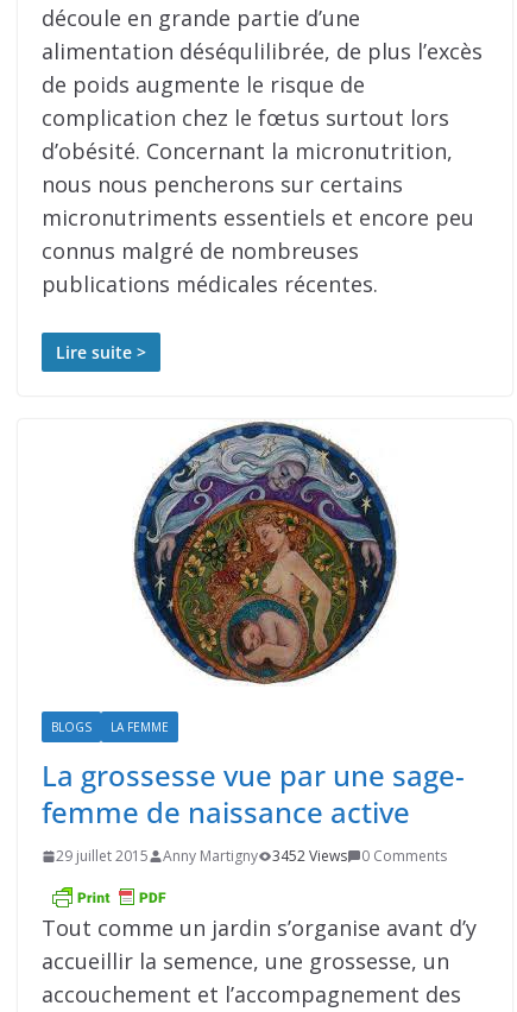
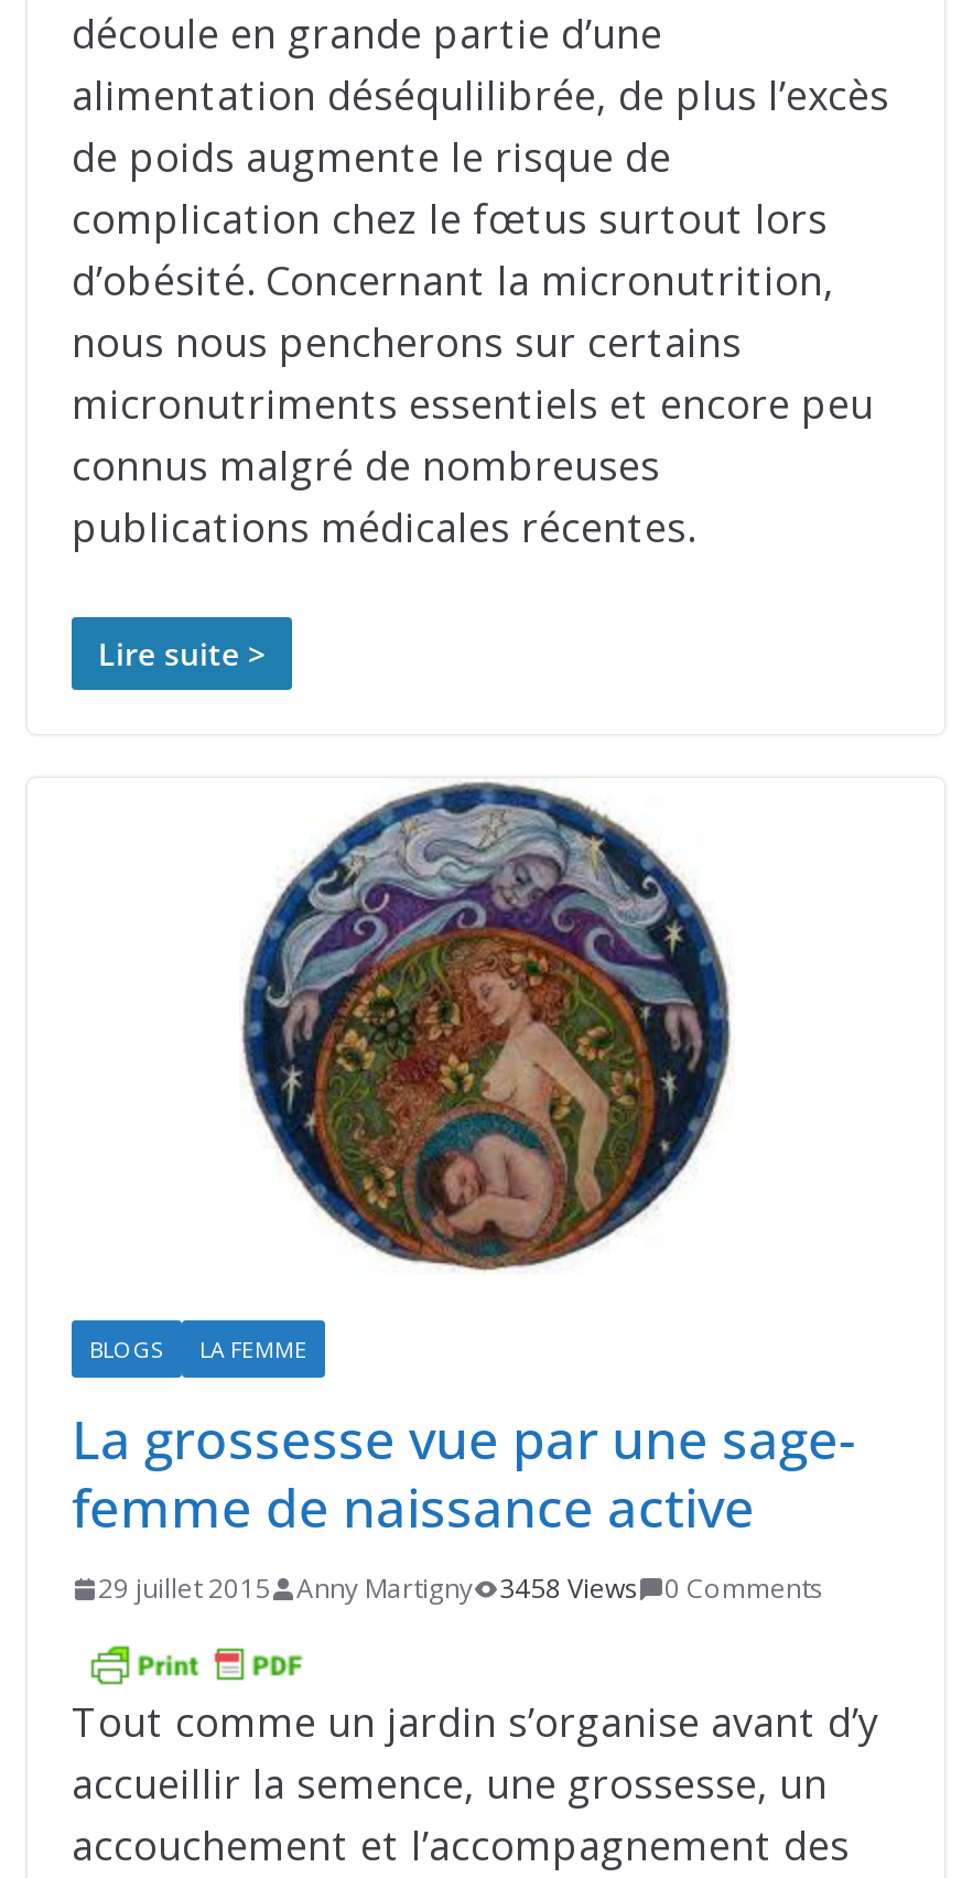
[56,846,447,866] 29 juillet 2015 Anny Martigny 3452 Views 0 Comments -> [98,1570,823,1608] 29 juillet 2015 Anny Martigny 3458 Views 0 Comments

